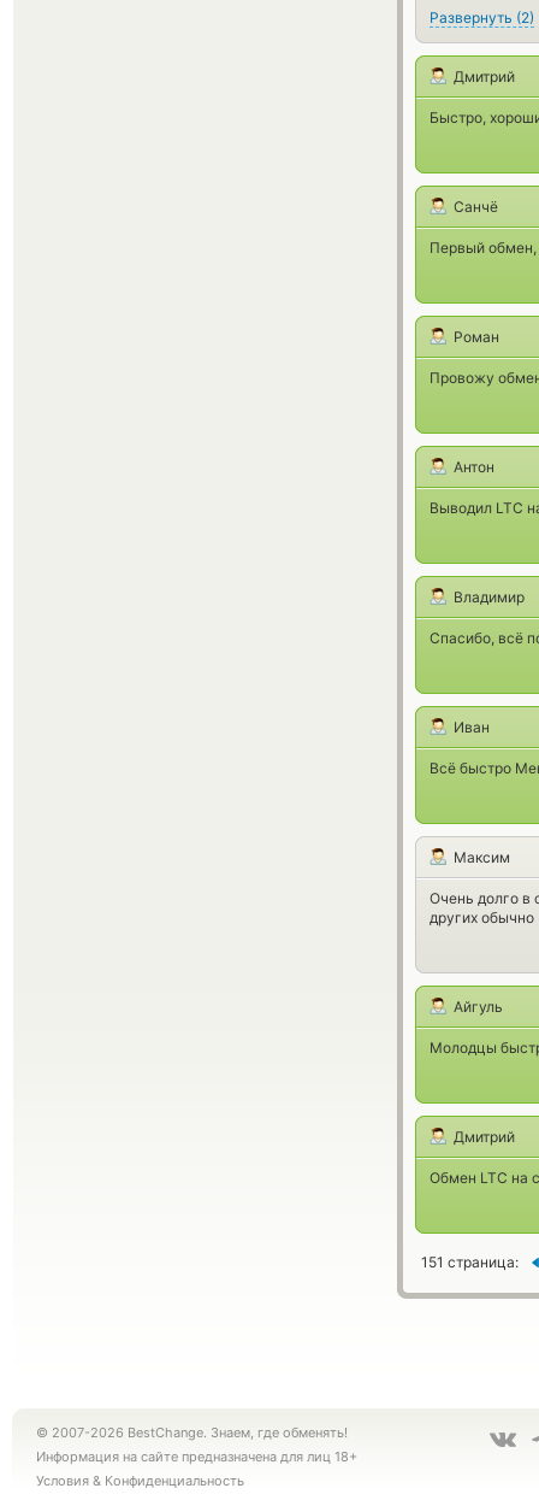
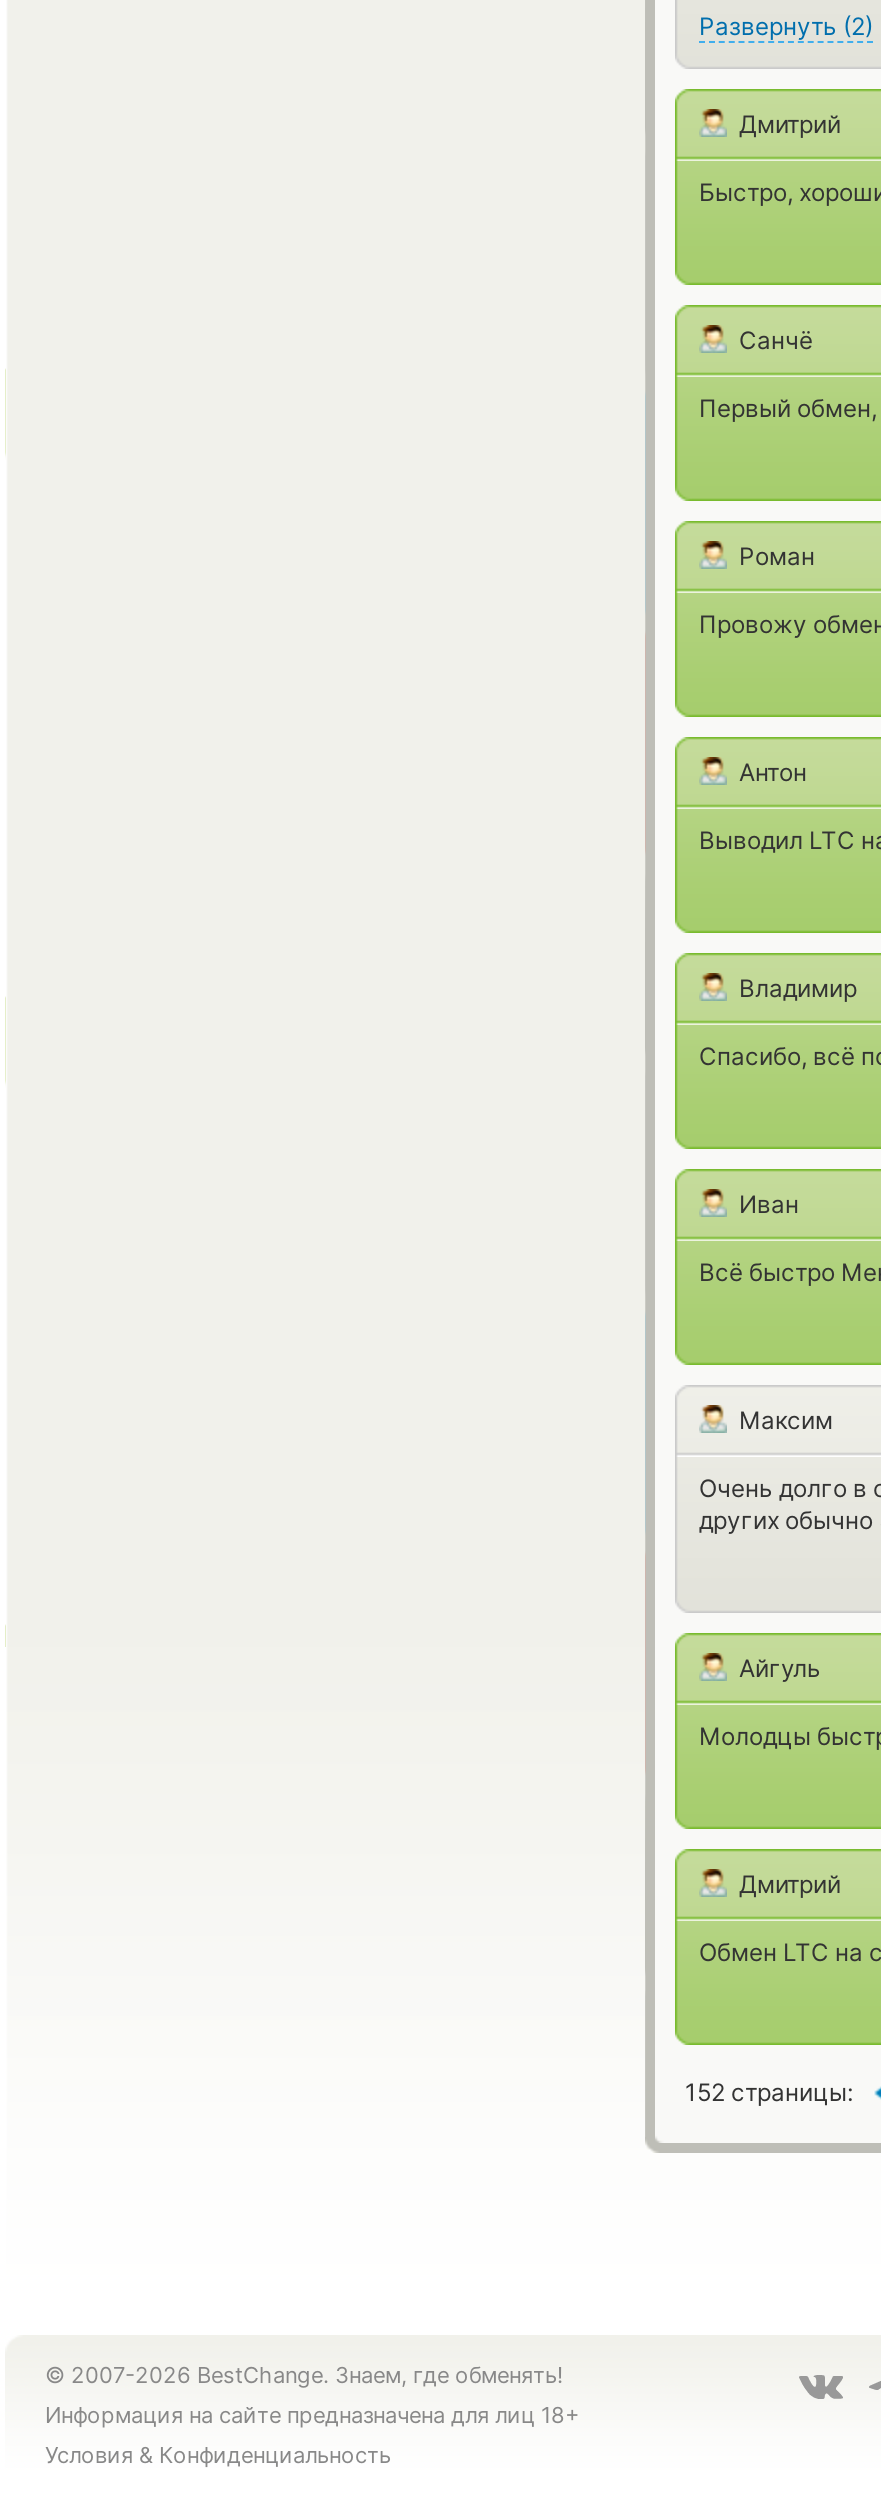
[421,1253,522,1271] 151 страница: -> [685,2077,859,2107] 152 страницы:

